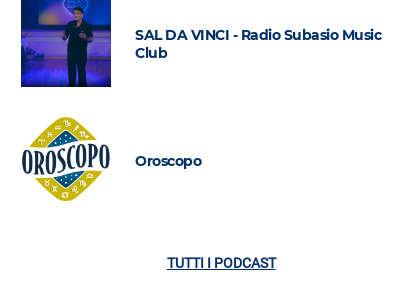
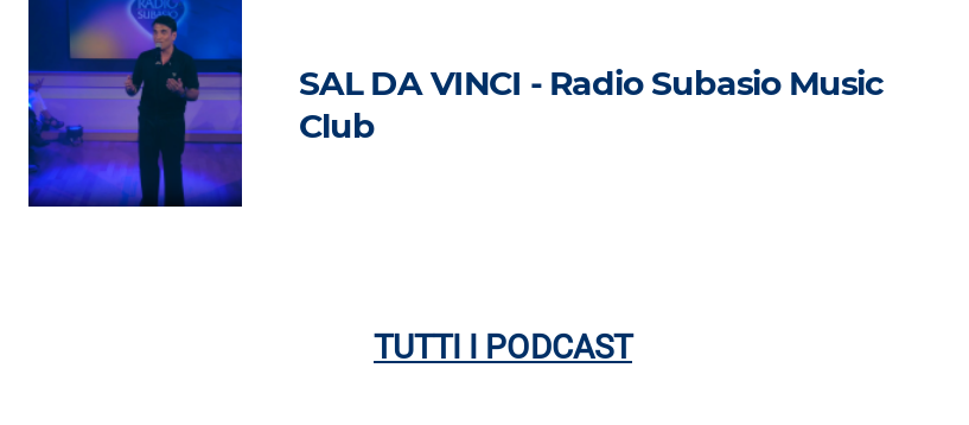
[21,116,201,202] [image] | Oroscopo -> none

